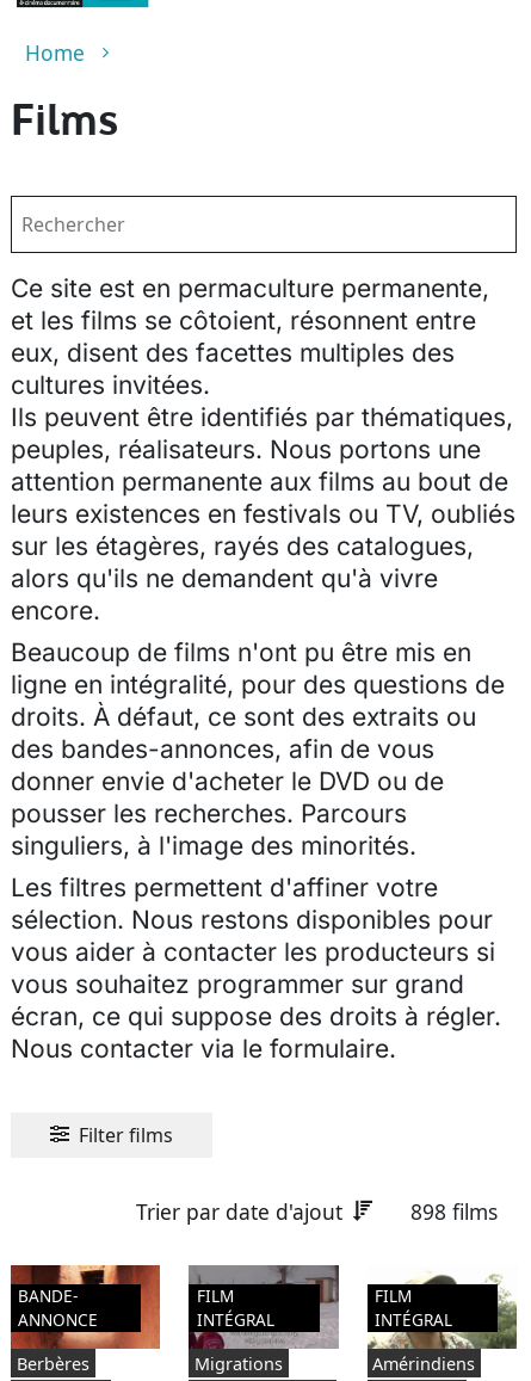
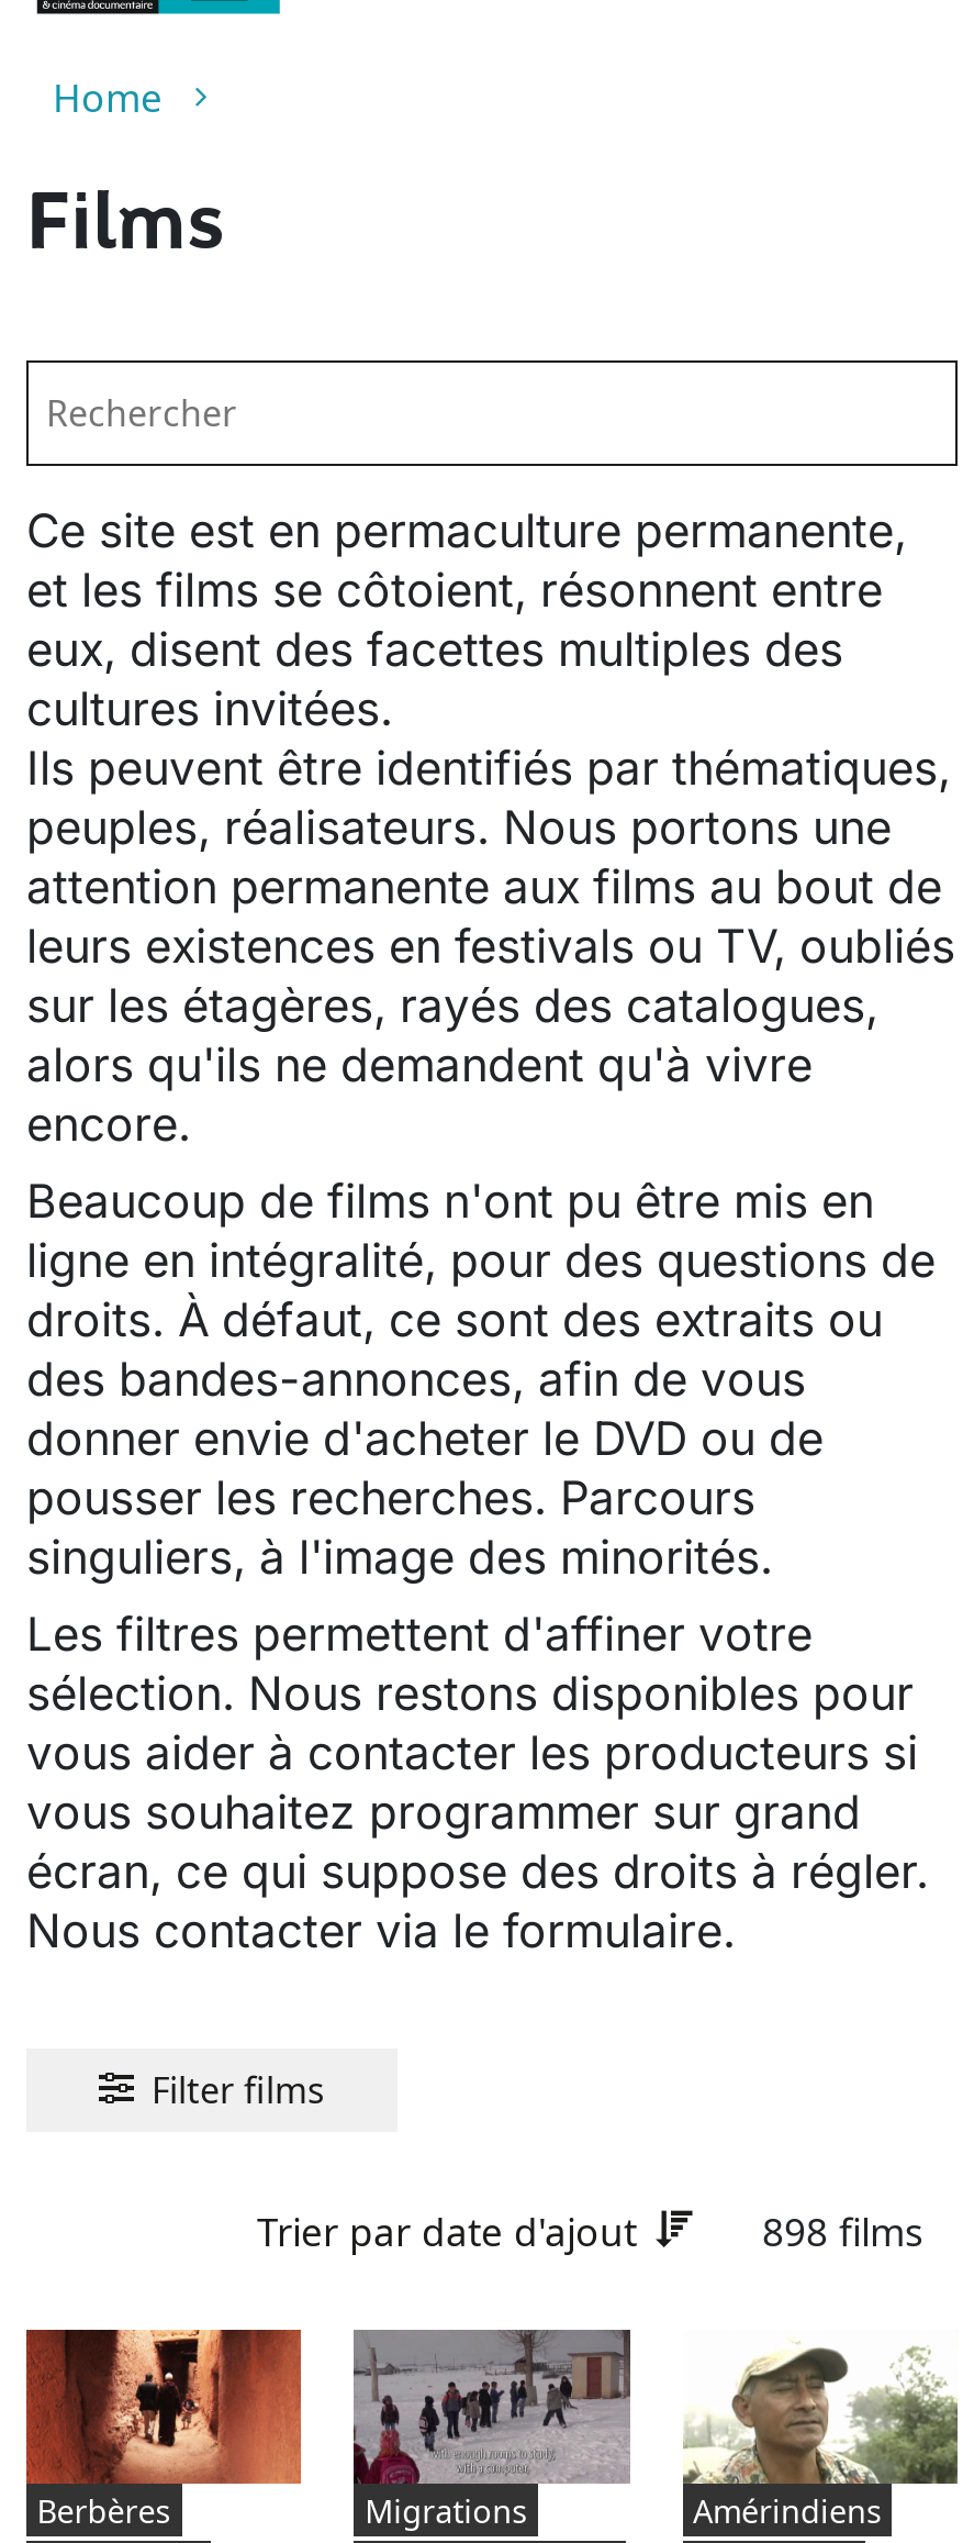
[18,1284,98,1331] BANDE- | ANNONCE -> none
[95,1283,142,1333] [image] -> [182,2363,266,2453] [image]
[197,1284,274,1331] FILM | INTÉGRAL -> none
[251,1283,321,1333] [image] -> [468,2365,595,2453] [image]
[375,1284,452,1331] FILM | INTÉGRAL -> none
[430,1283,499,1333] [image] -> [797,2365,922,2453] [image]

